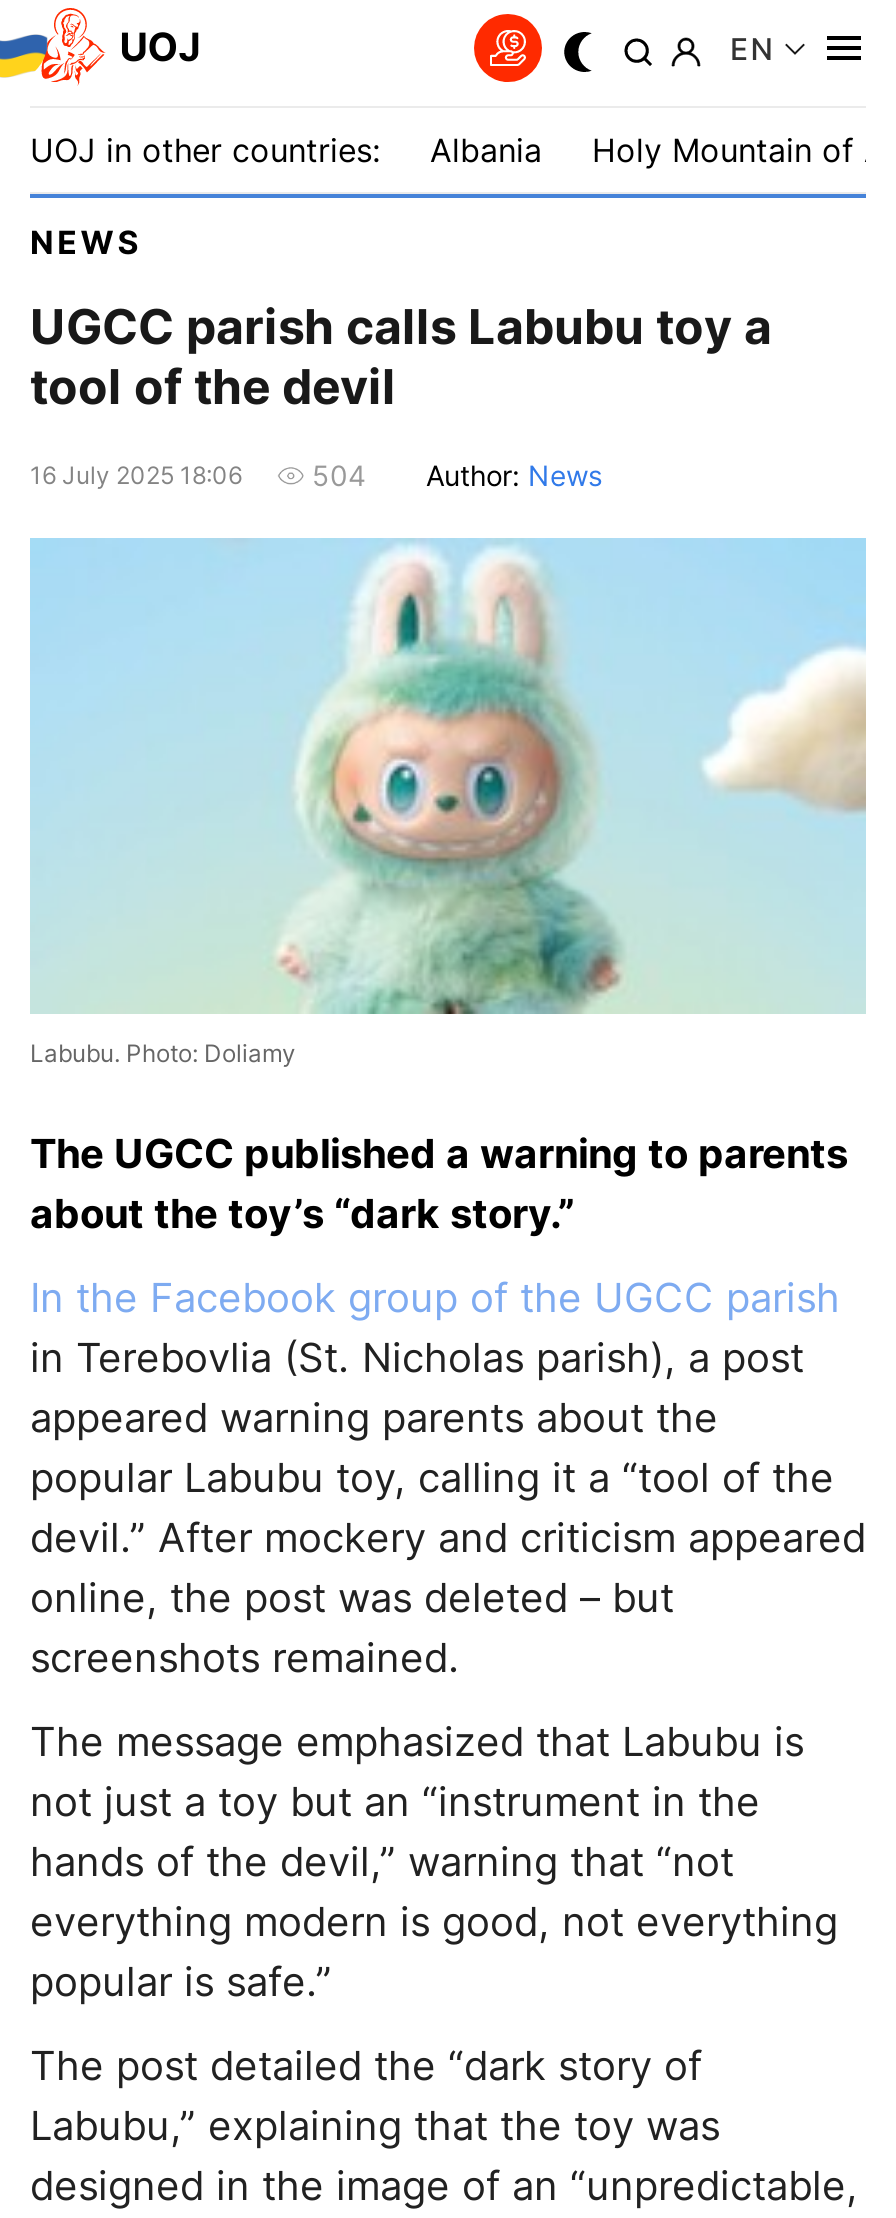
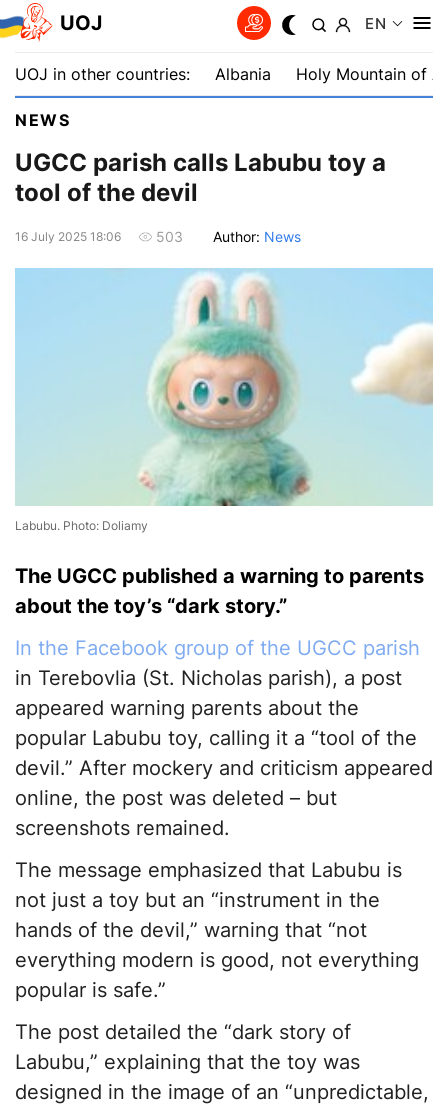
[312,457,602,492] 504 Author: News -> [156,228,301,245] 503 Author: News

